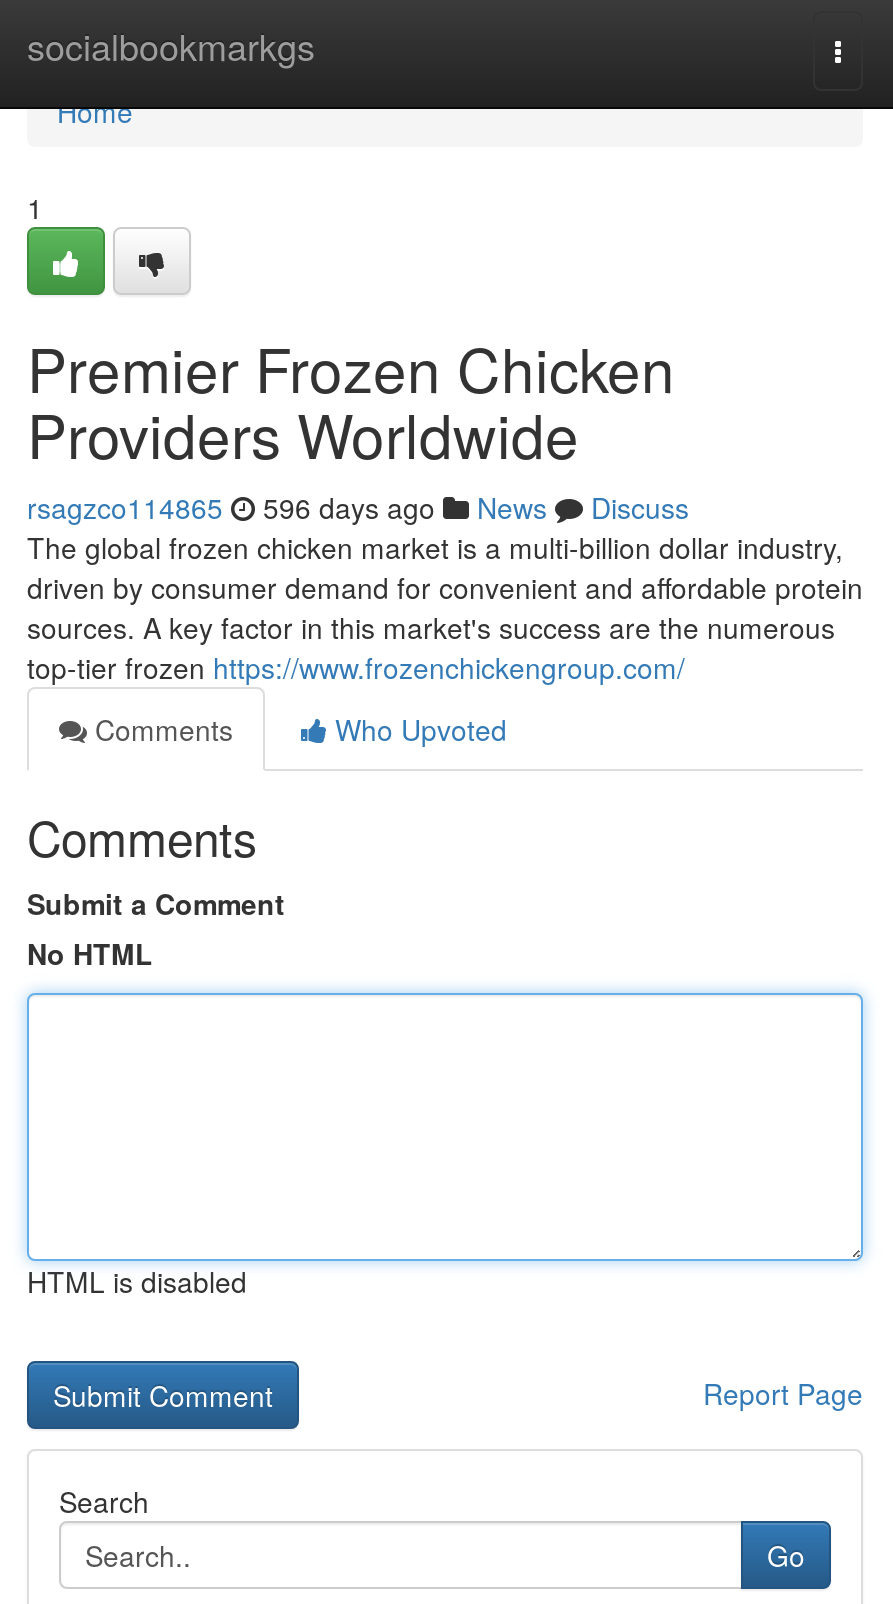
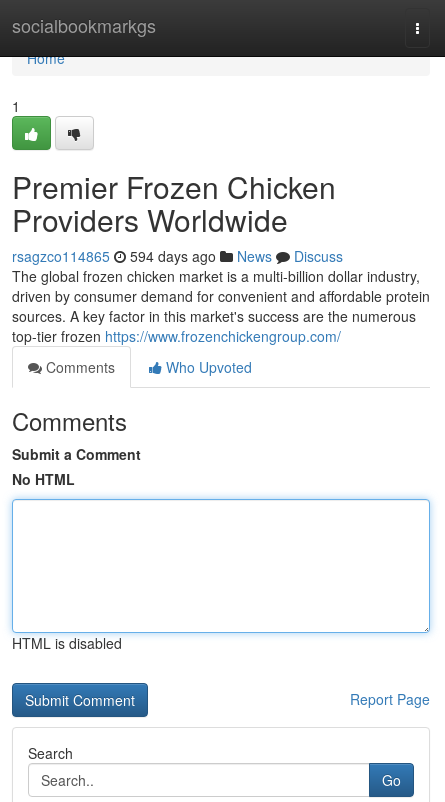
[27,487,689,527] rsagzco114865 596 days ago News Discuss -> [12,246,343,266] rsagzco114865 594 days ago News Discuss

